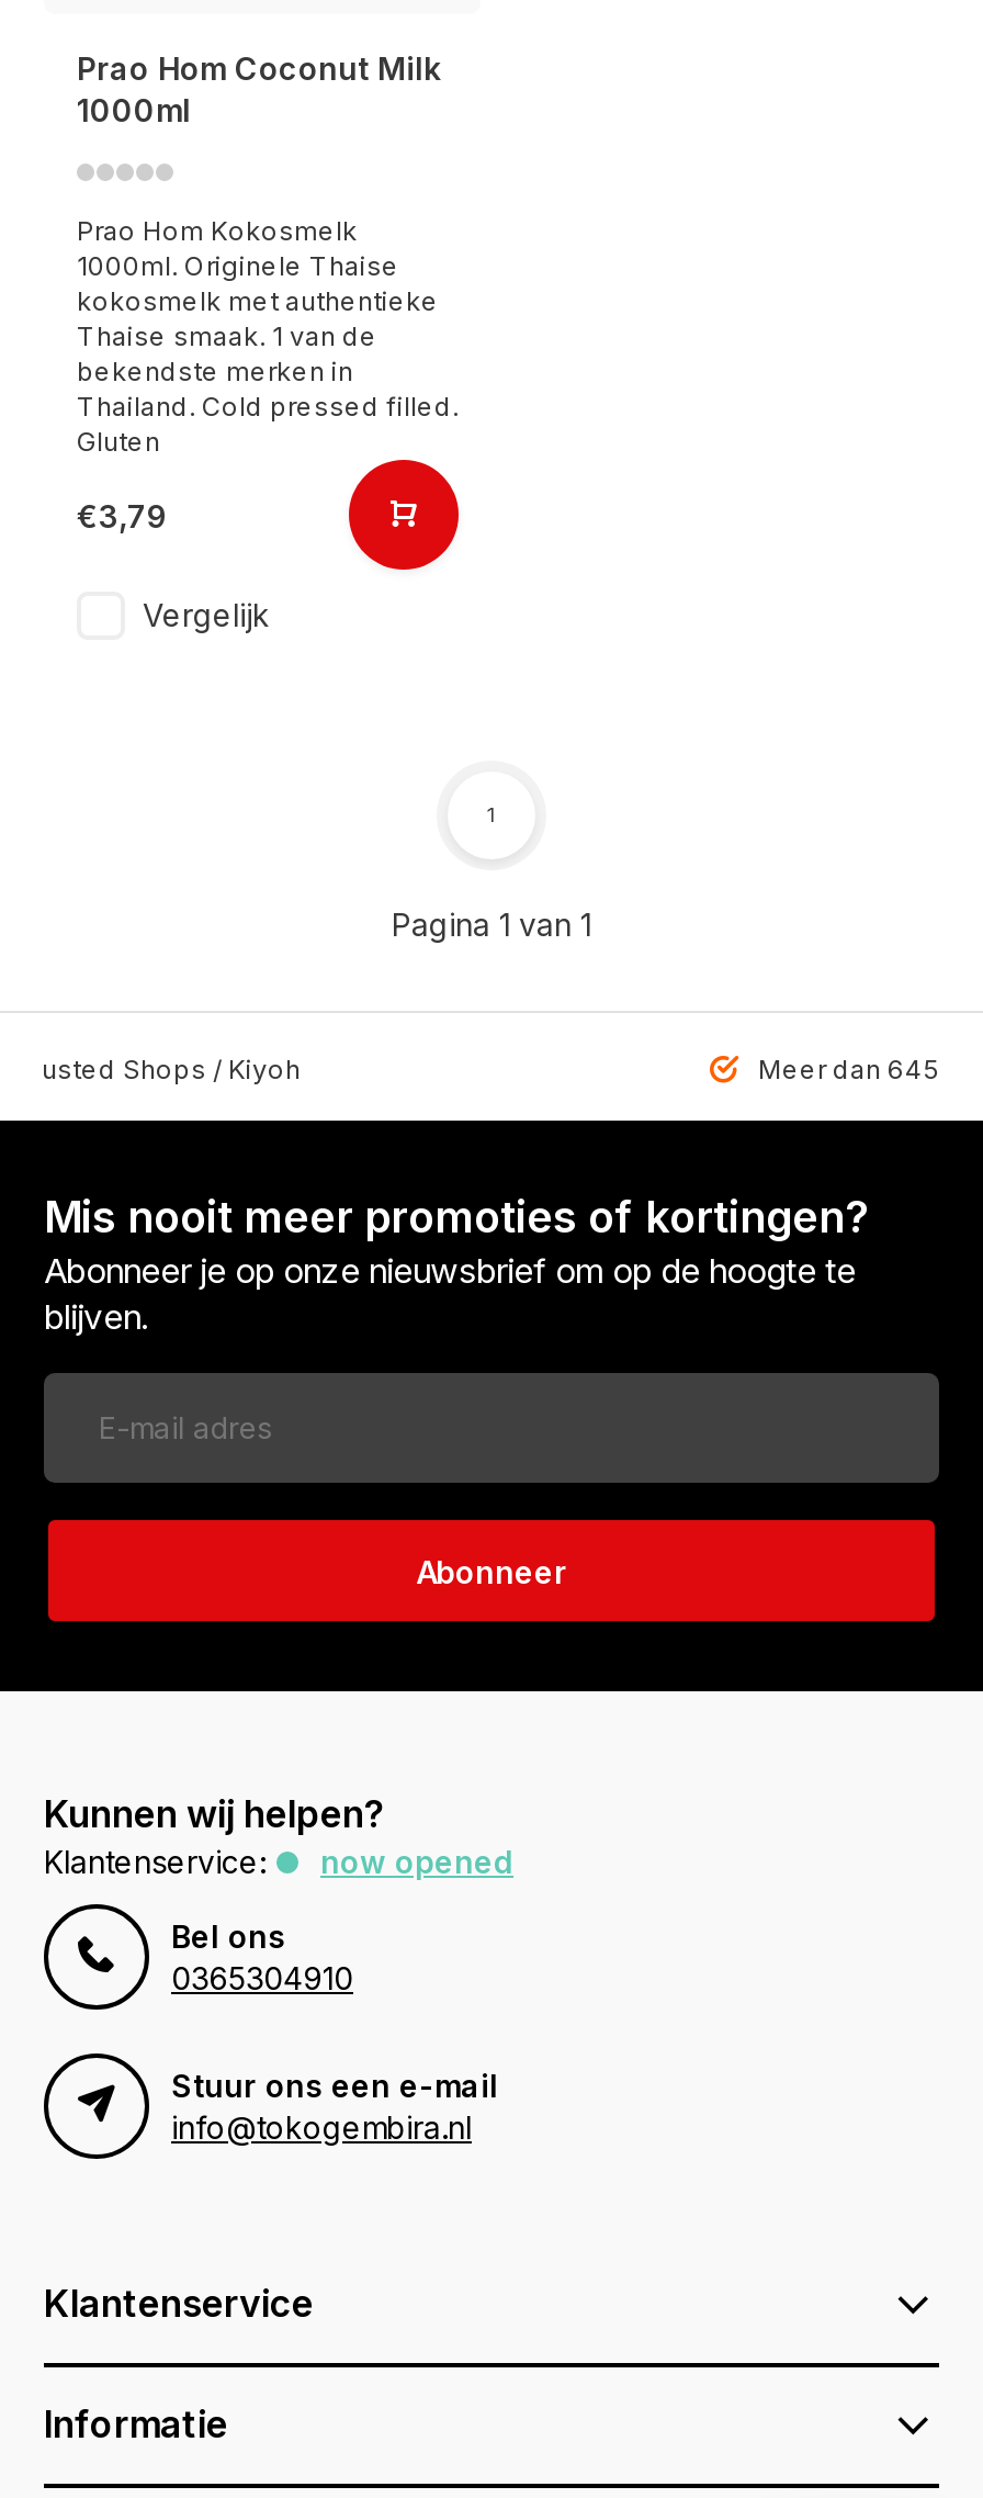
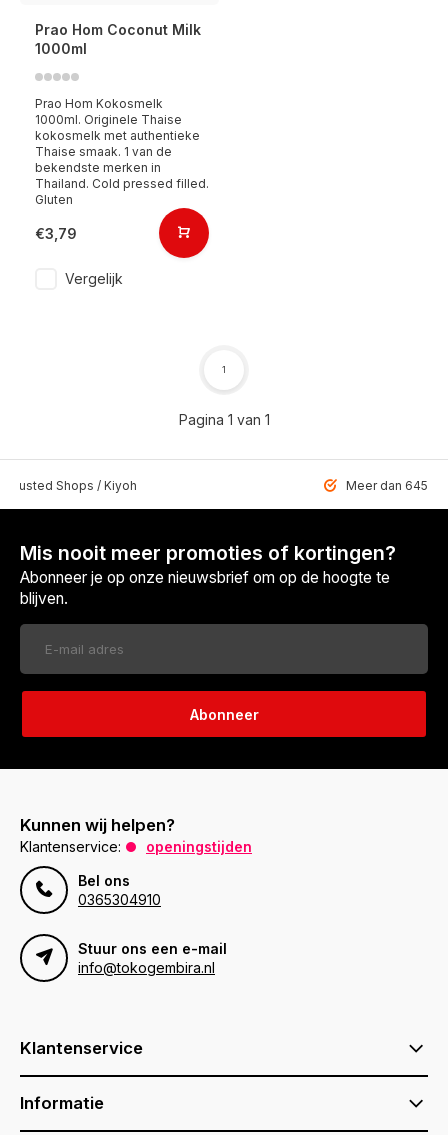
[320,1843,513,1880] now opened -> [146,838,252,855] openingstijden

